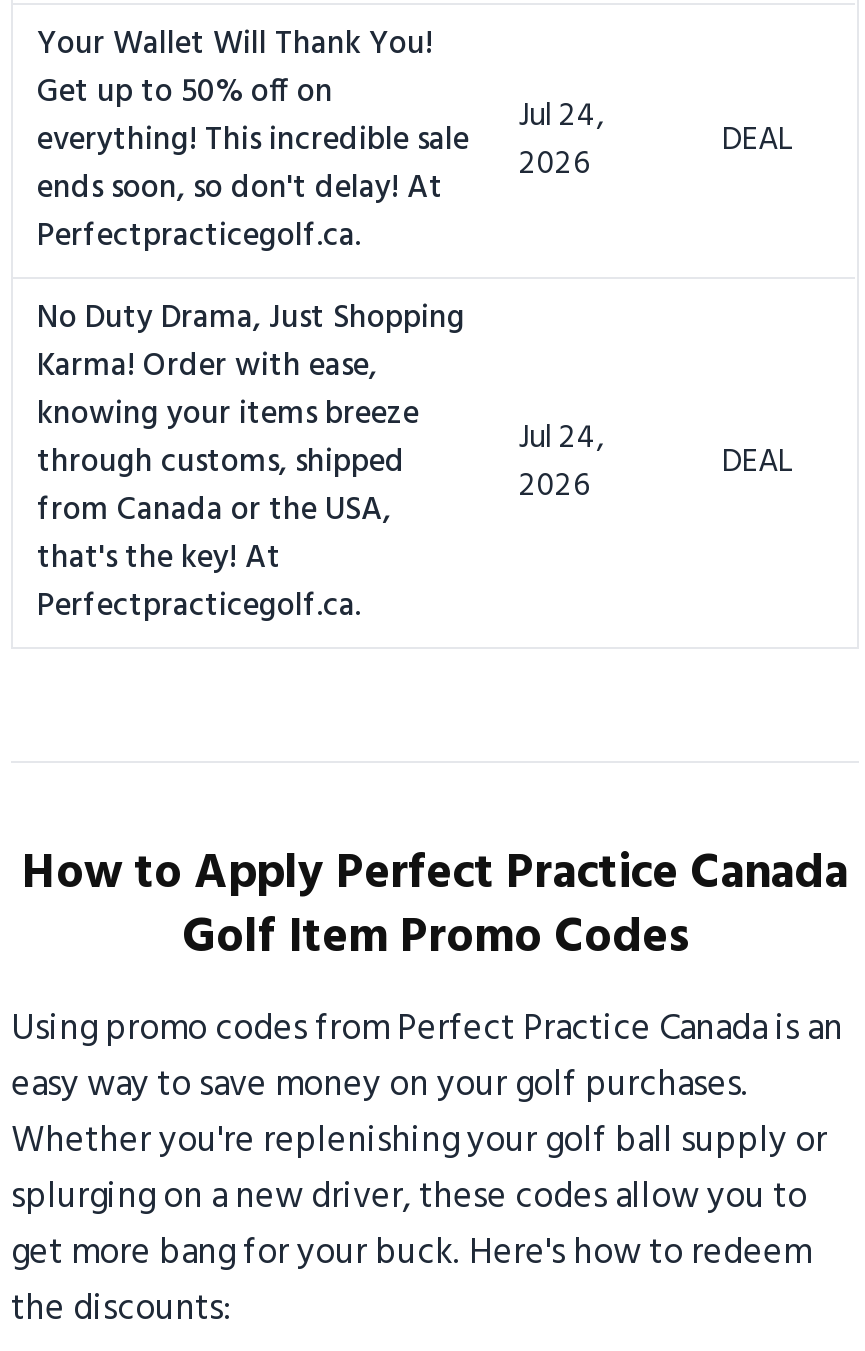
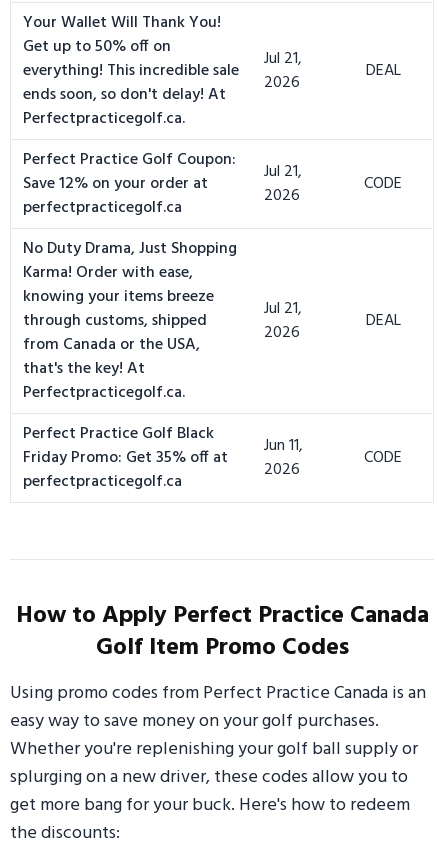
[37,91,605,215] everything! This incredible sale ends soon, so don't delay! At Jul 24, 2026 -> [23,46,302,108] everything! This incredible sale ends soon, so don't delay! At Jul 21, 2026
none -> [23,147,236,221] Perfect Practice Golf Coupon: | Save 12% on your order at | perfectpracticegolf.ca
none -> [264,159,402,209] Jul 21, | 2026 | CODE
[37,389,605,465] knowing your items breeze Jul 24, -> [23,284,302,322] knowing your items breeze Jul 21,
none -> [23,421,228,495] Perfect Practice Golf Black | Friday Promo: Get 35% off at | perfectpracticegolf.ca
none -> [264,433,402,483] Jun 11, | 2026 | CODE

